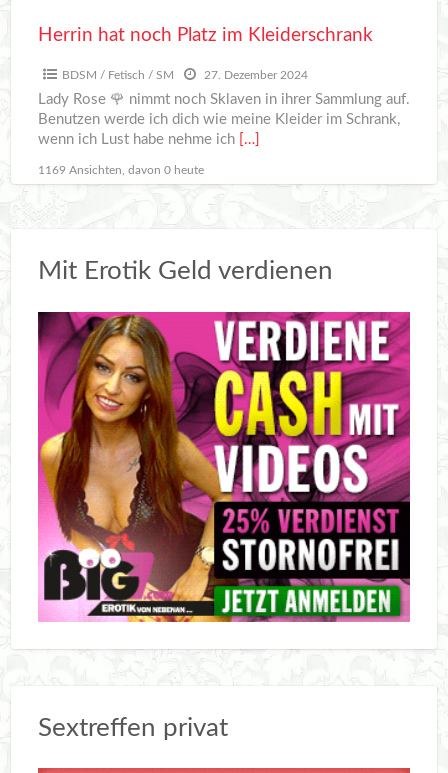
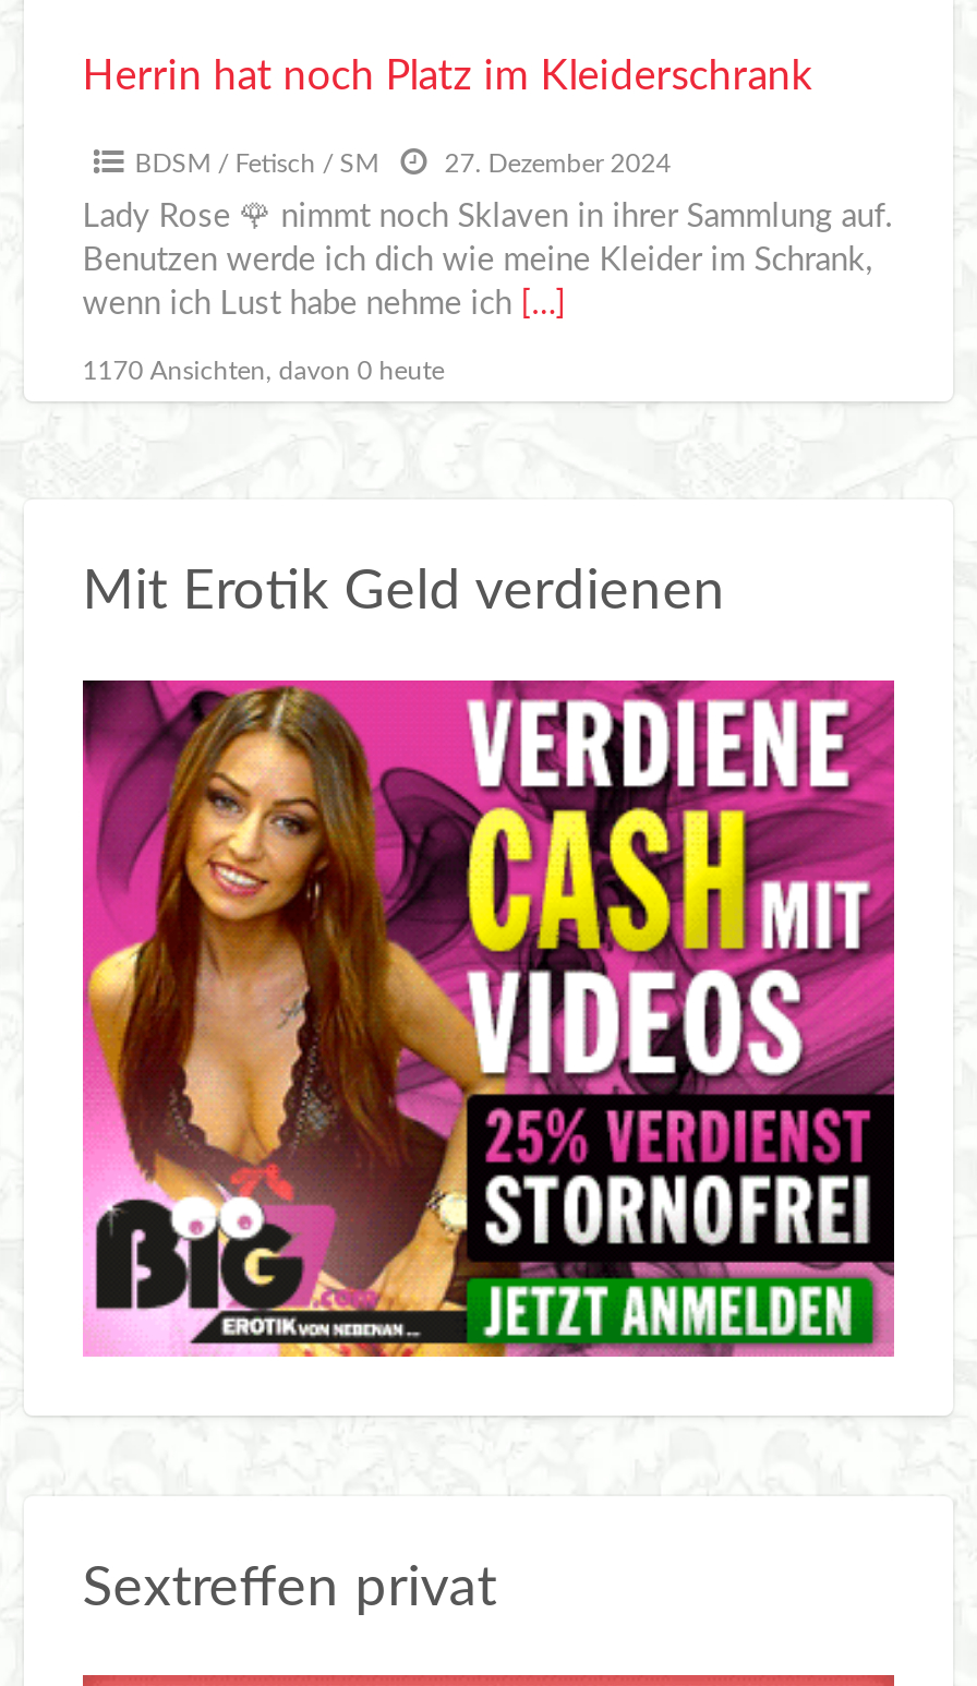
[38,164,204,176] 1169 Ansichten, davon 0 heute -> [82,358,444,384] 1170 Ansichten, davon 0 heute

